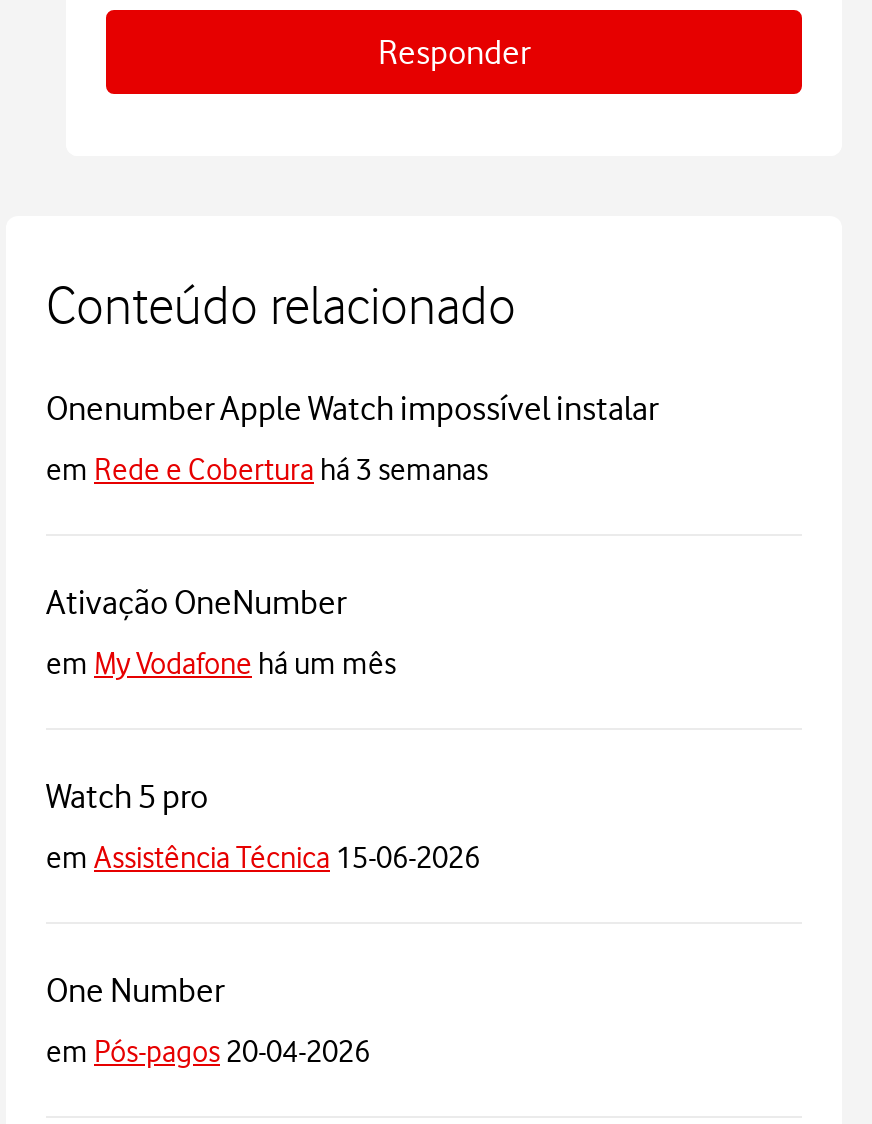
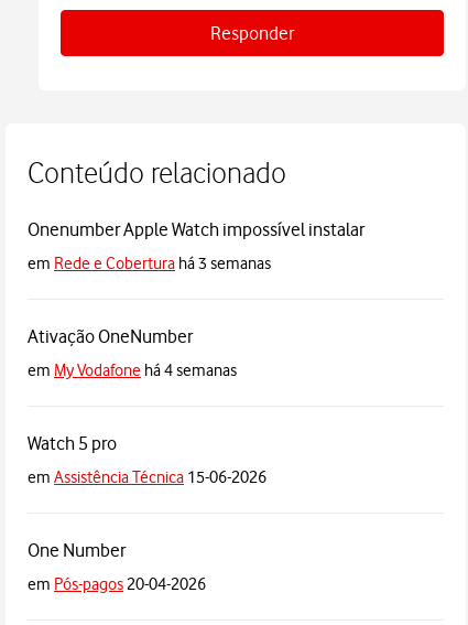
[46,646,396,682] em My Vodafone há um mês -> [28,361,237,381] em My Vodafone há 4 semanas

